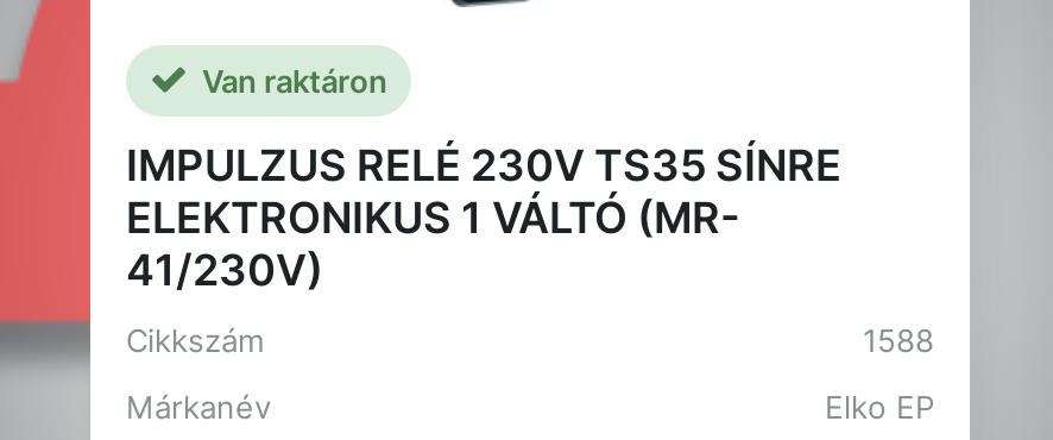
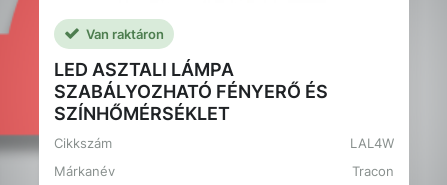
[126,140,841,294] IMPULZUS RELÉ 230V TS35 SÍNRE | ELEKTRONIKUS 1 VÁLTÓ (MR- | 41/230V) -> [54,59,328,124] LED ASZTALI LÁMPA | SZABÁLYOZHATÓ FÉNYERŐ ÉS | SZÍNHŐMÉRSÉKLET
[863,321,934,359] 1588 -> [350,135,394,151] LAL4W
[825,387,934,425] Elko EP -> [352,163,394,179] Tracon

